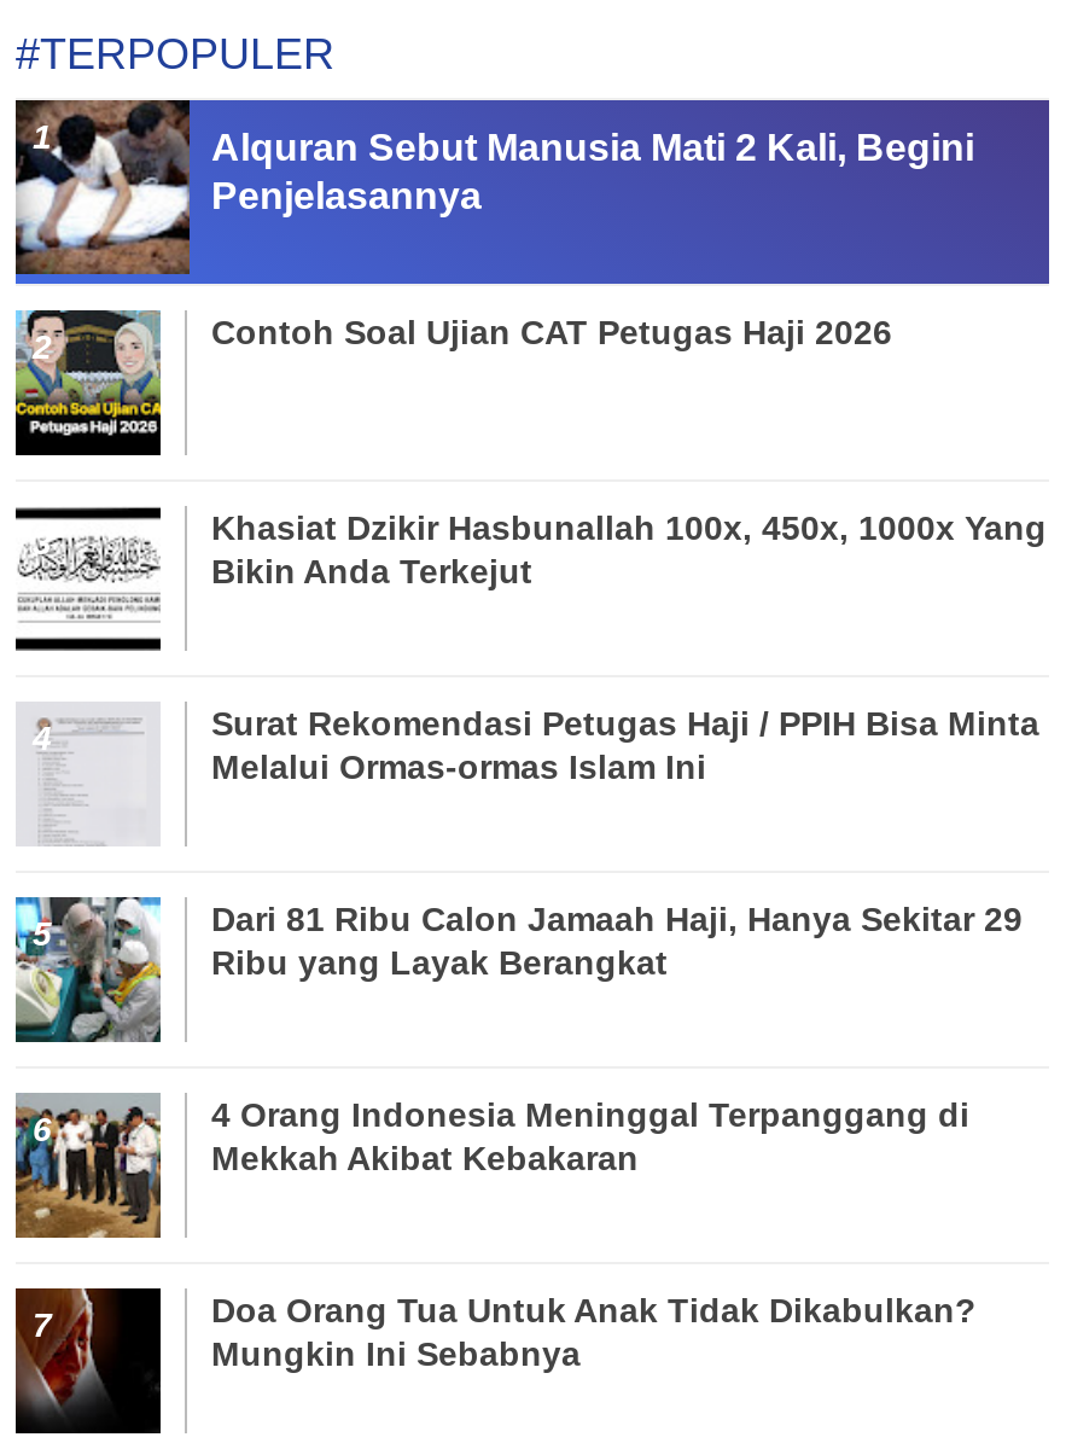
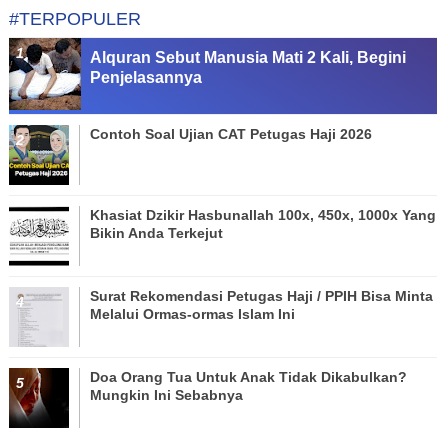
[13,895,1023,1042] [image] | Dari 81 Ribu Calon Jamaah Haji, Hanya Sekitar 29 | Ribu yang Layak Berangkat -> none
[13,1093,969,1240] [image] | 4 Orang Indonesia Meninggal Terpanggang di | Mekkah Akibat Kebakaran -> none

